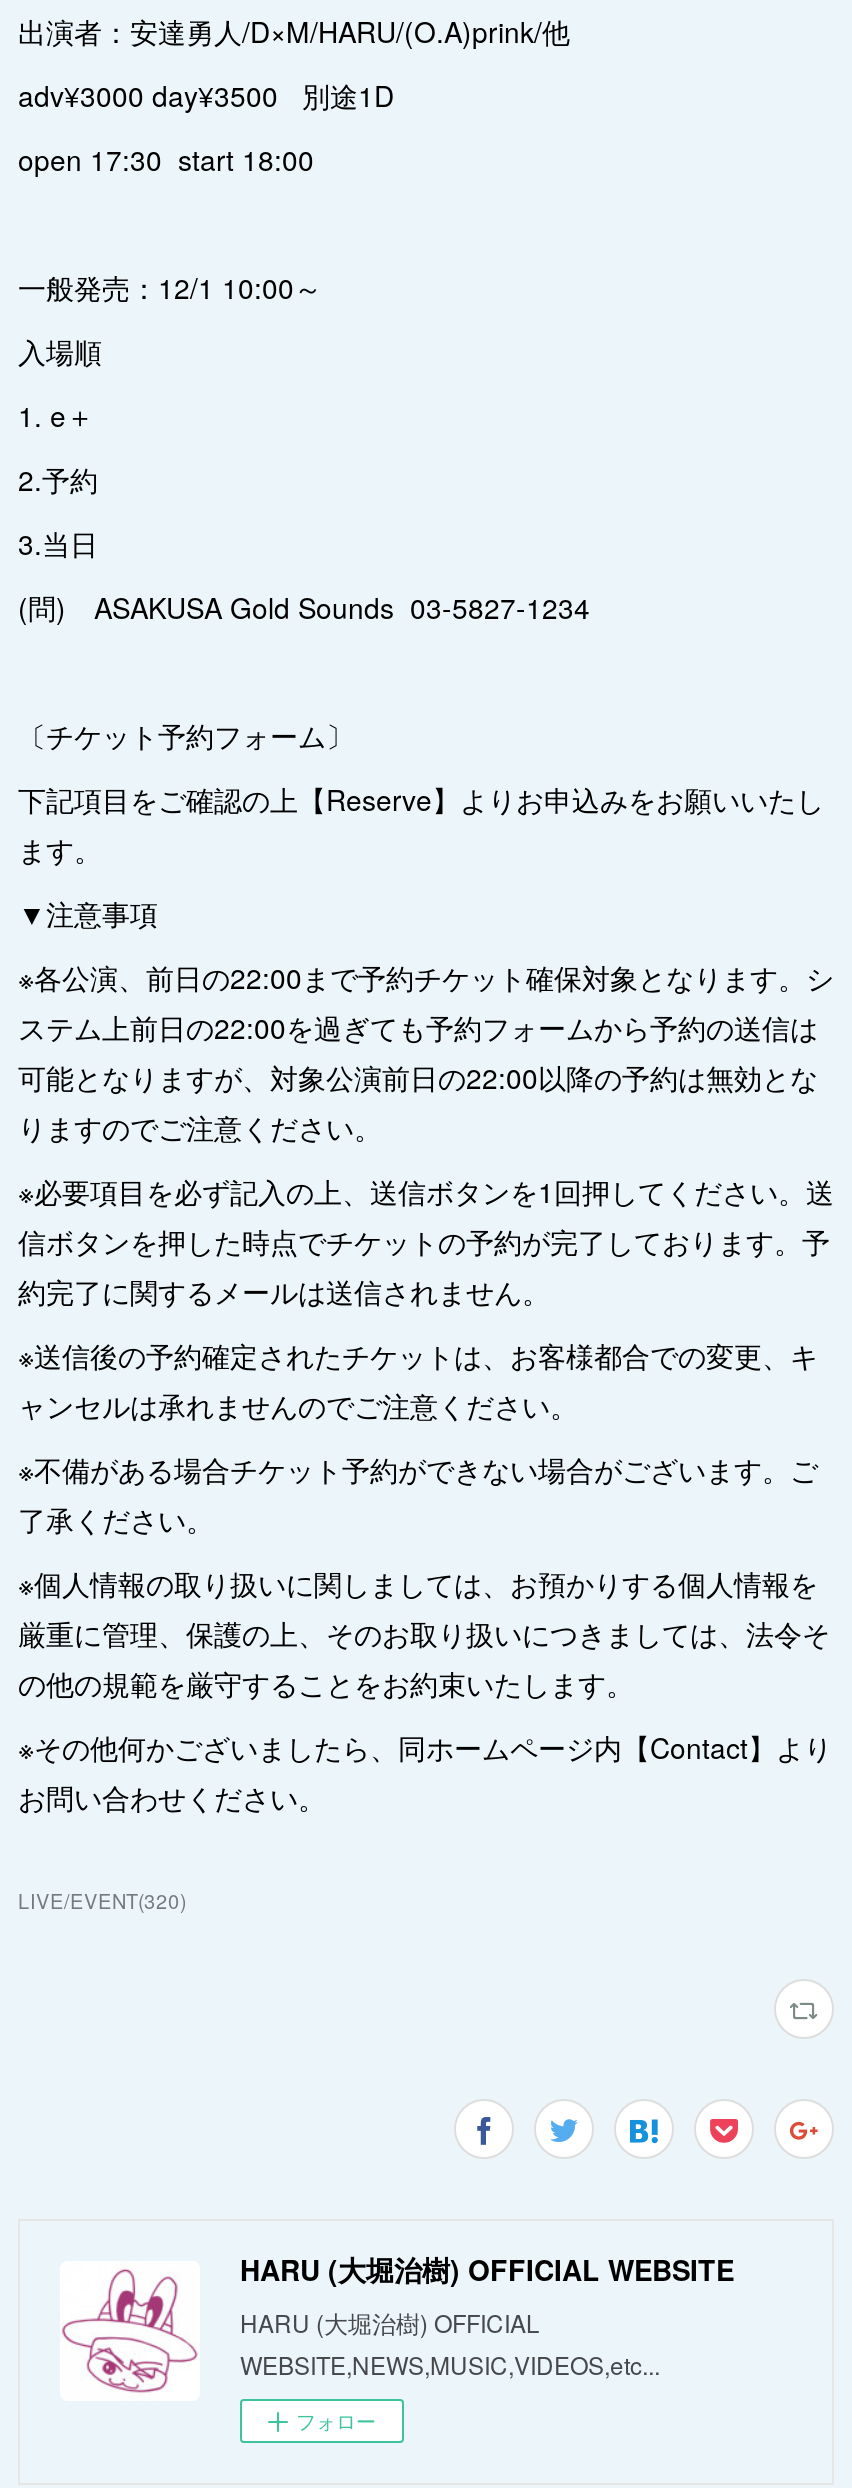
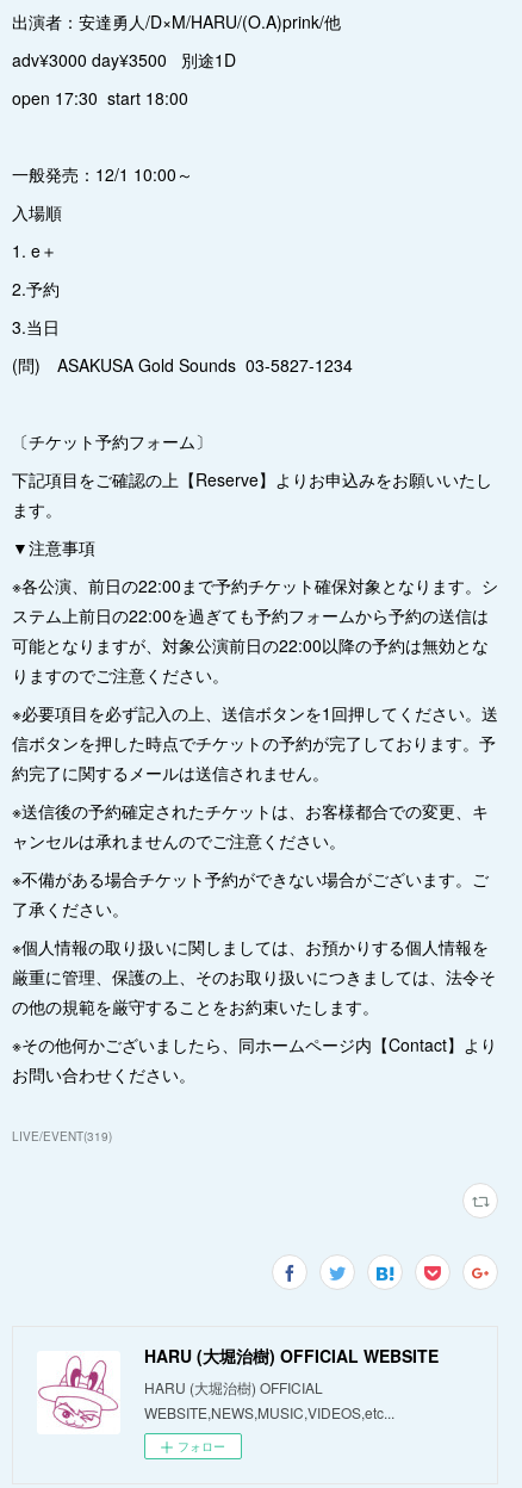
[18,1887,186,1915] LIVE/EVENT(320) -> [12,1128,112,1145] LIVE/EVENT(319)

